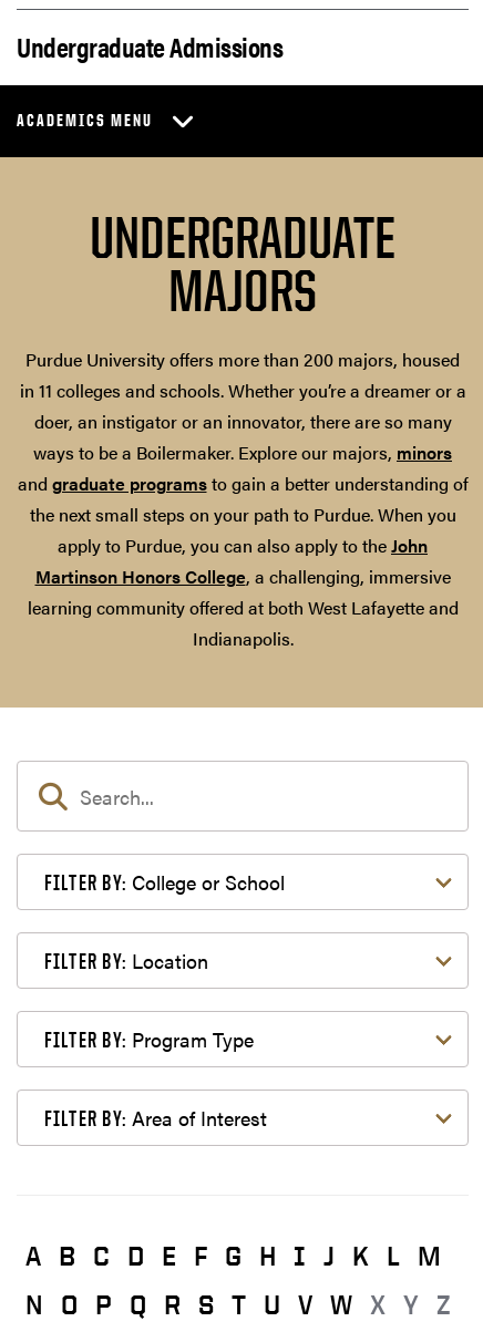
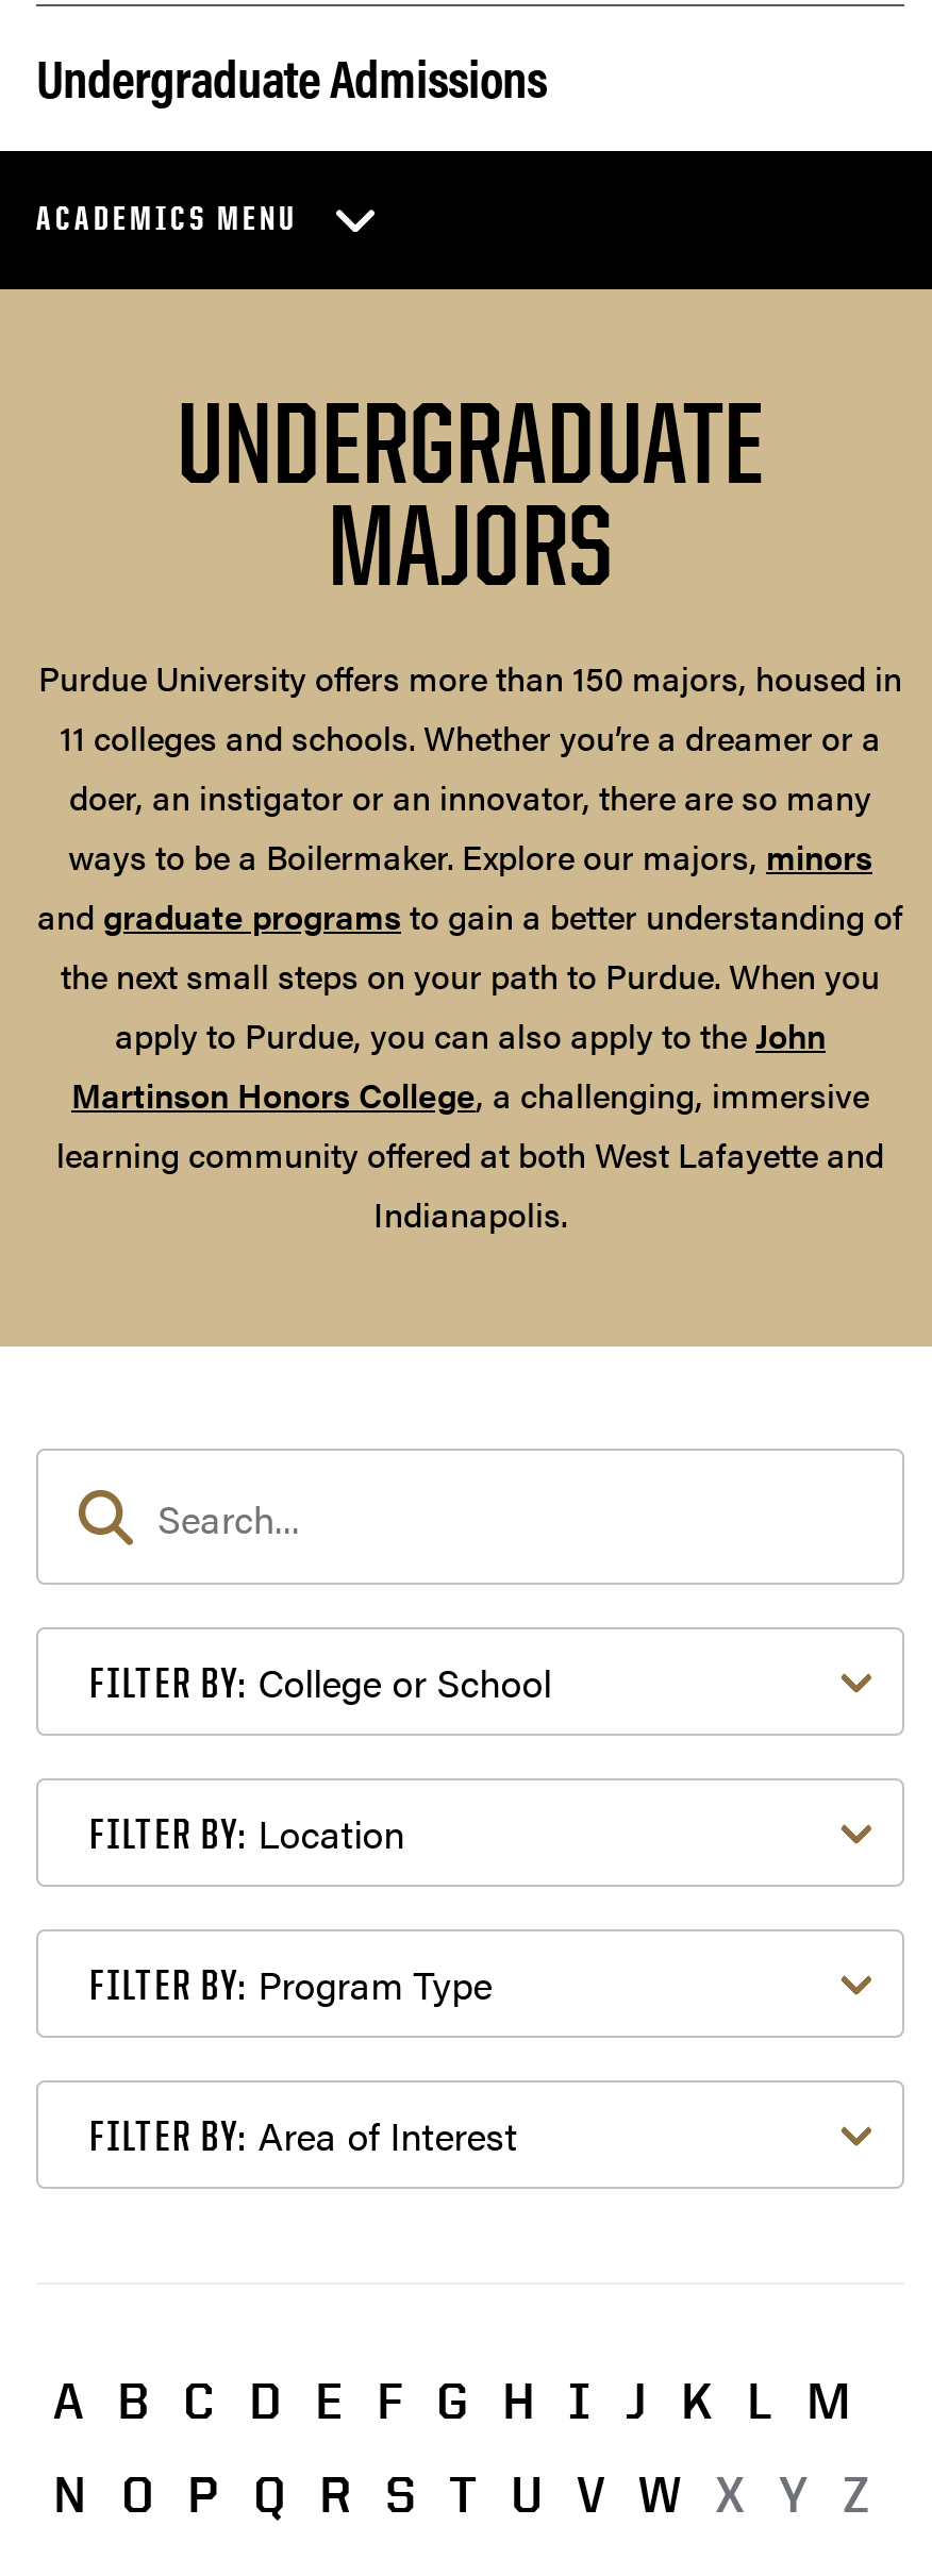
[19,347,466,403] Purdue University offers more than 200 majors, housed | in 11 colleges and schools. Whether you’re a dreamer or a -> [38,653,902,762] Purdue University offers more than 150 majors, housed in | 11 colleges and schools. Whether you’re a dreamer or a

